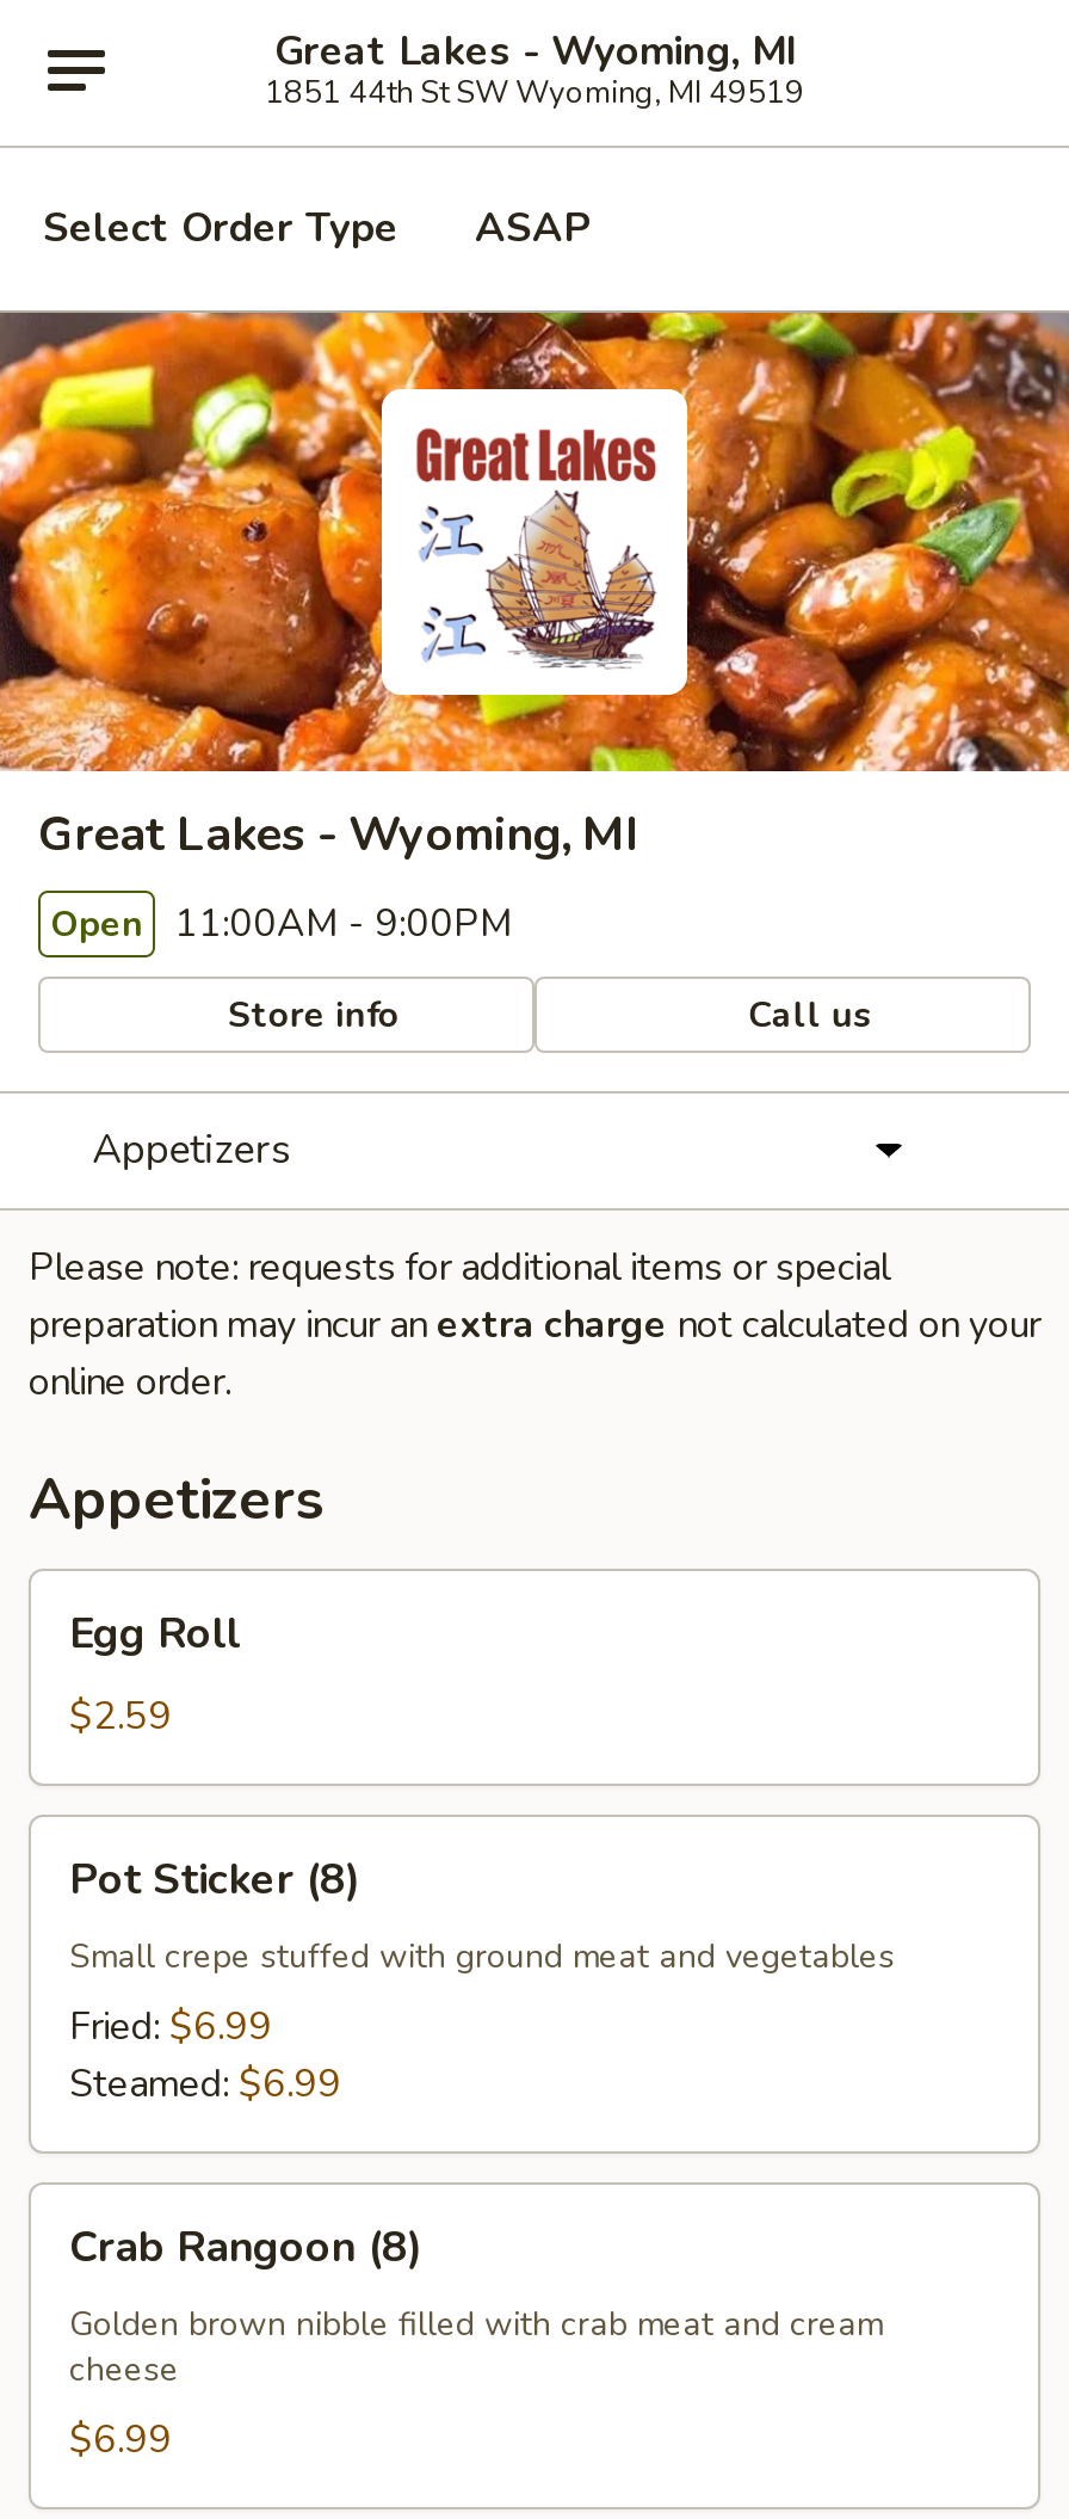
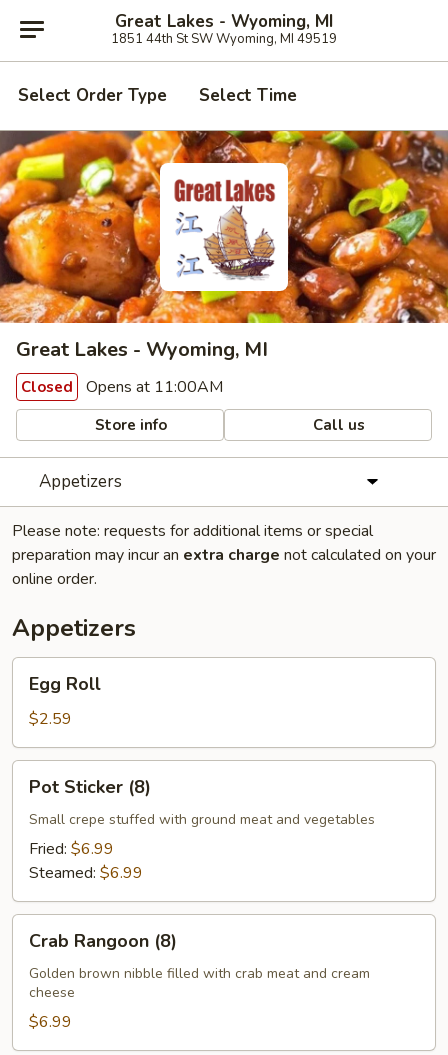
[475,201,589,255] ASAP -> [199,84,297,107] Select Time
[50,898,513,950] Open 11:00AM - 9:00PM -> [21,376,223,398] Closed Opens at 11:00AM

